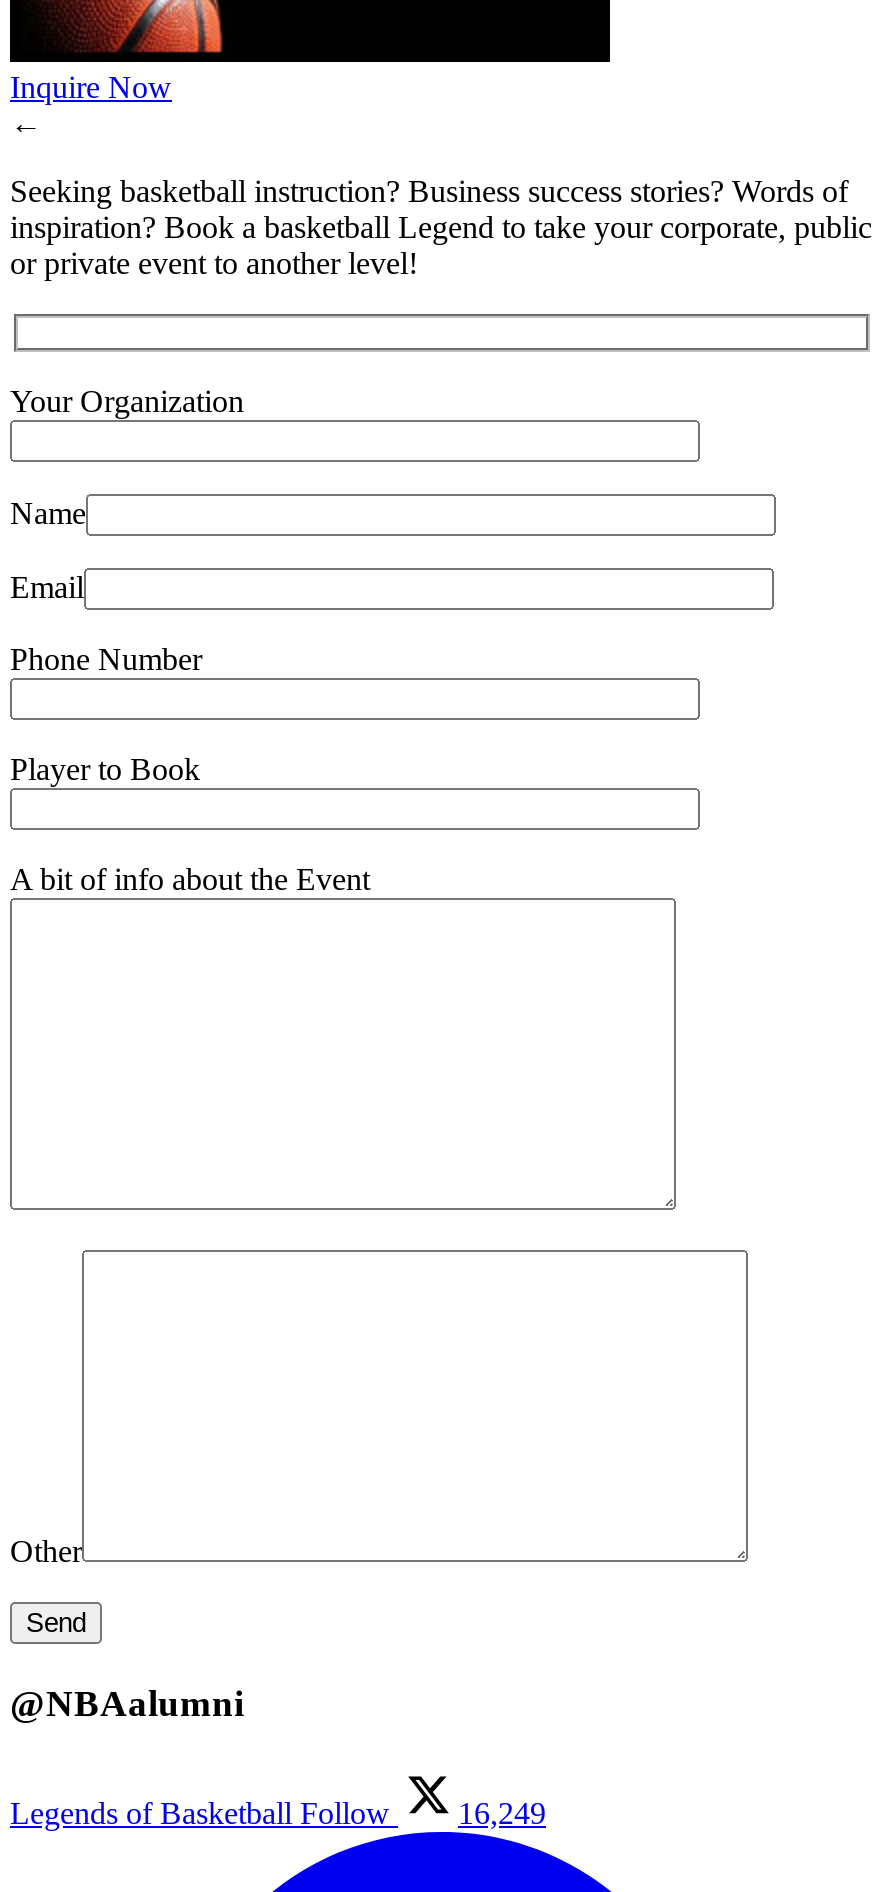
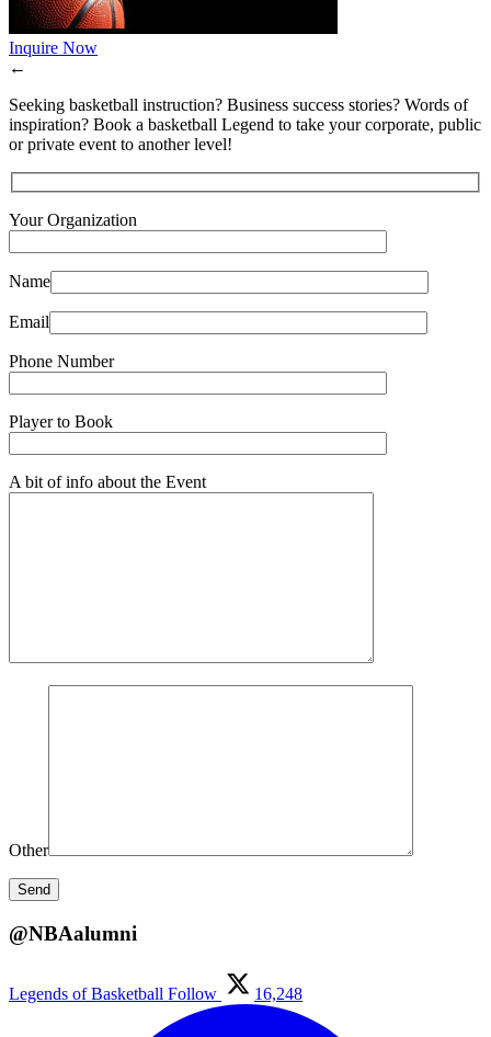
[10,1795,546,1829] Legends of Basketball Follow 16,249 -> [9,984,302,1003] Legends of Basketball Follow 16,248

